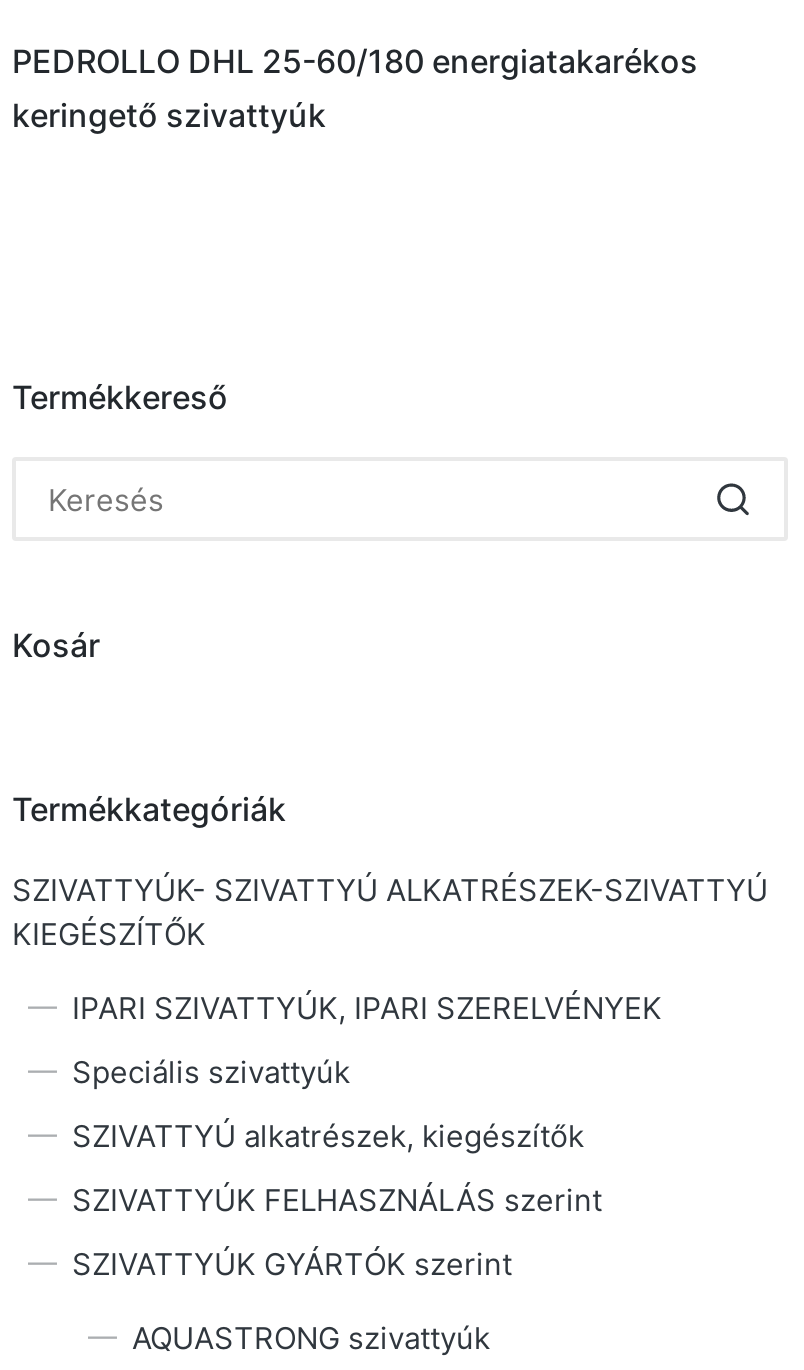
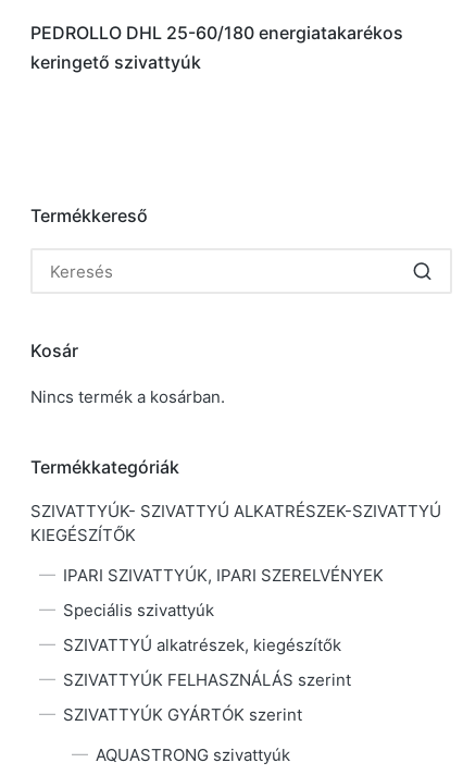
none -> [30,387,225,407] Nincs termék a kosárban.

